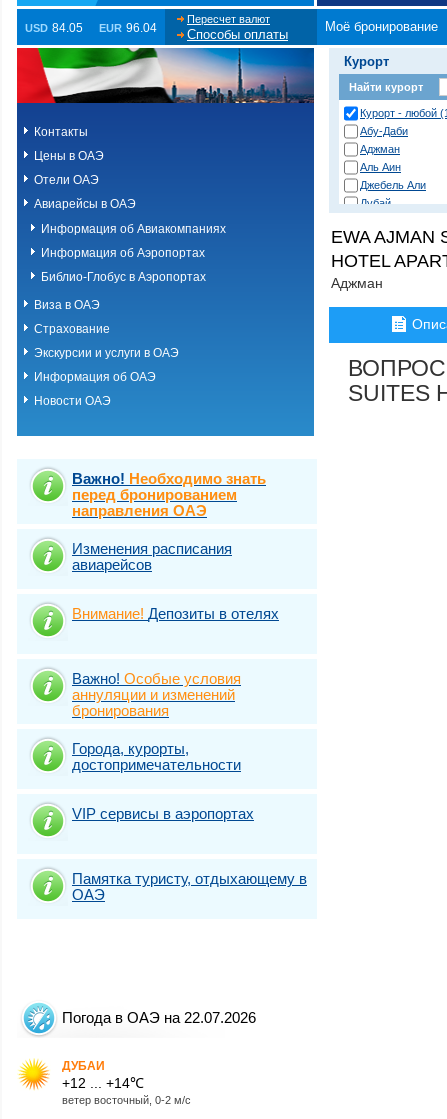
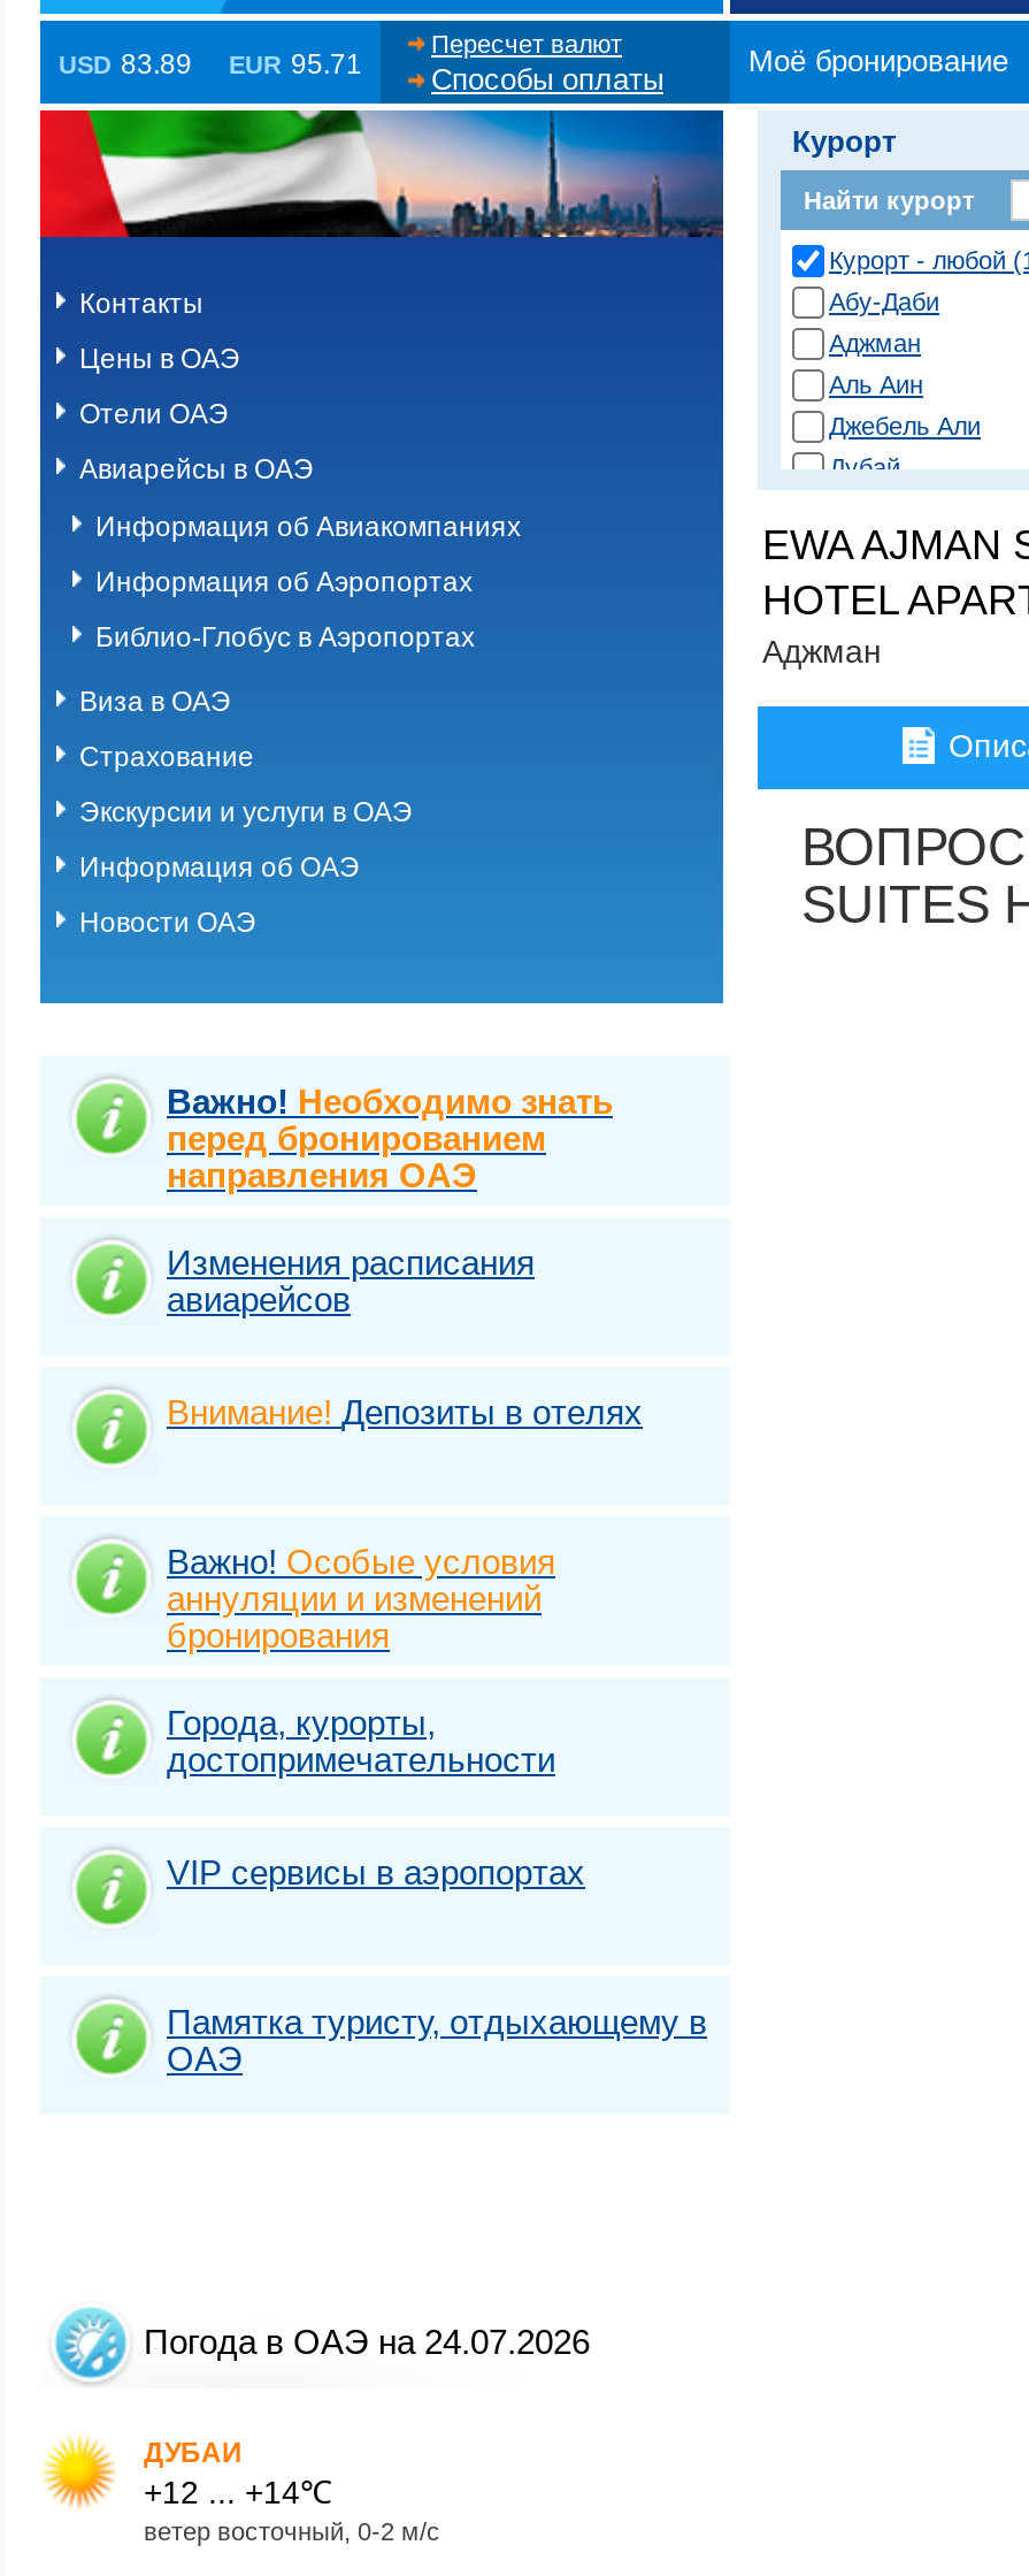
[25,21,83,35] USD 84.05 -> [59,48,192,81] USD 83.89
[99,21,157,35] EUR 96.04 -> [229,48,362,81] EUR 95.71
[62,1009,256,1026] Погода в ОАЭ на 22.07.2026 -> [144,2322,590,2361] Погода в ОАЭ на 24.07.2026

